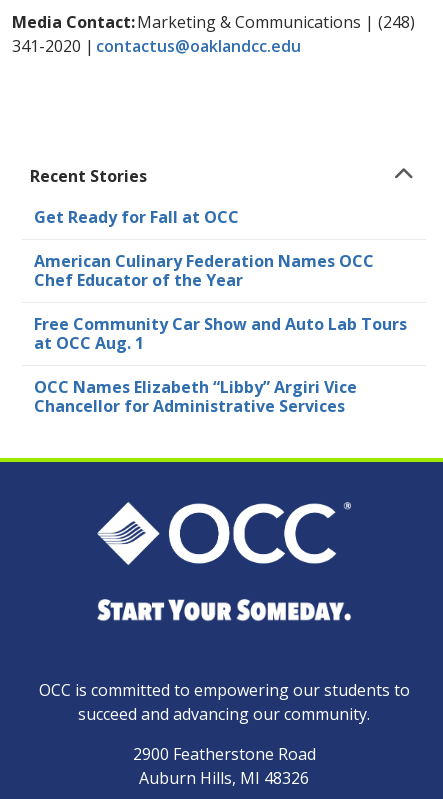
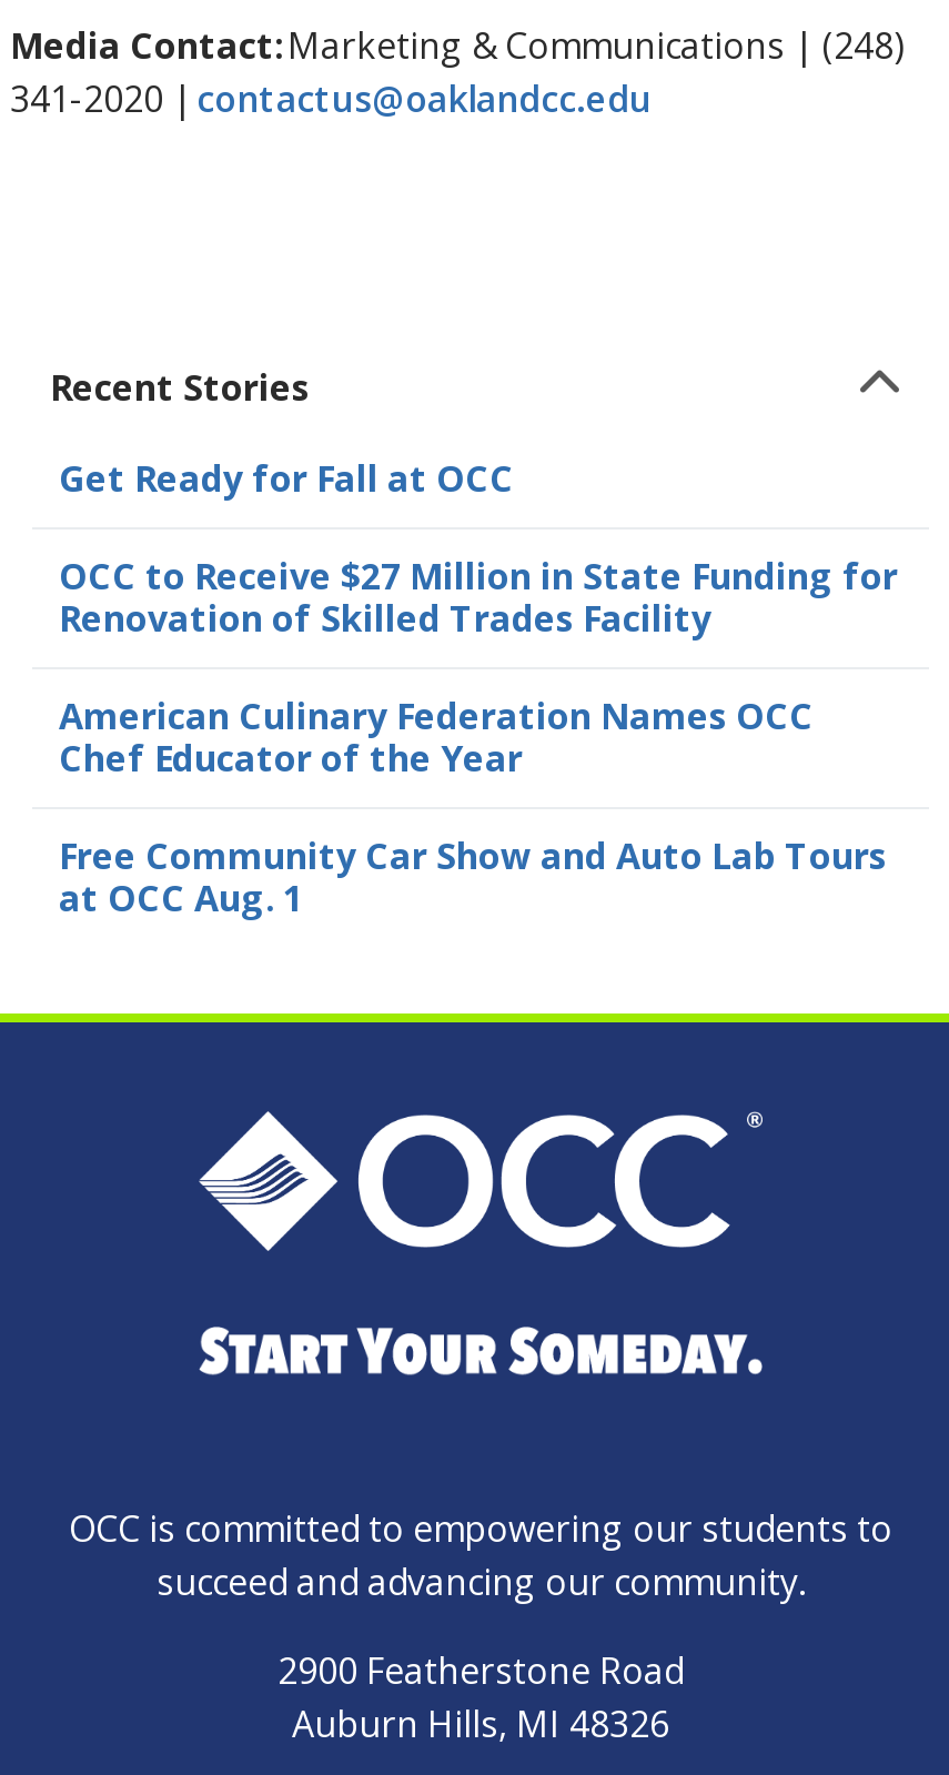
none -> [59,551,898,642] OCC to Receive $27 Million in State Funding for | Renovation of Skilled Trades Facility
moved [34,250,407,354] -> [59,691,887,922]: American Culinary Federation Names OCC | Chef Educator of the Year | Free Community Car Show and Auto Lab Tours | at OCC Aug. 1
[34,376,357,417] OCC Names Elizabeth “Libby” Argiri Vice | Chancellor for Administrative Services -> none

